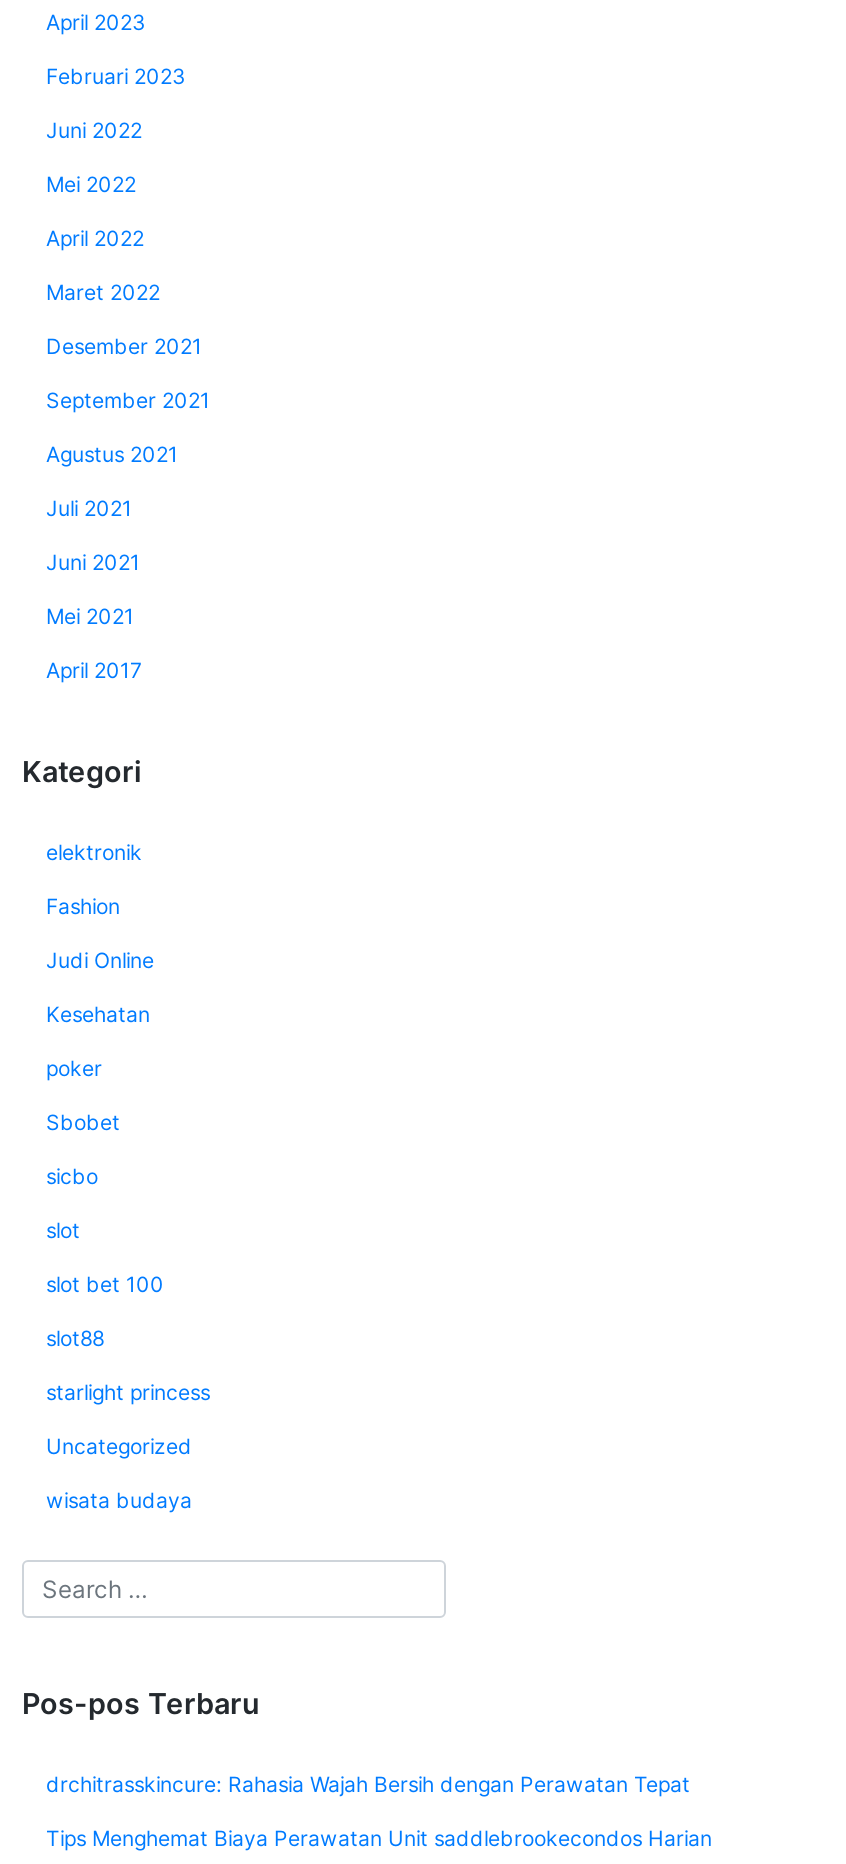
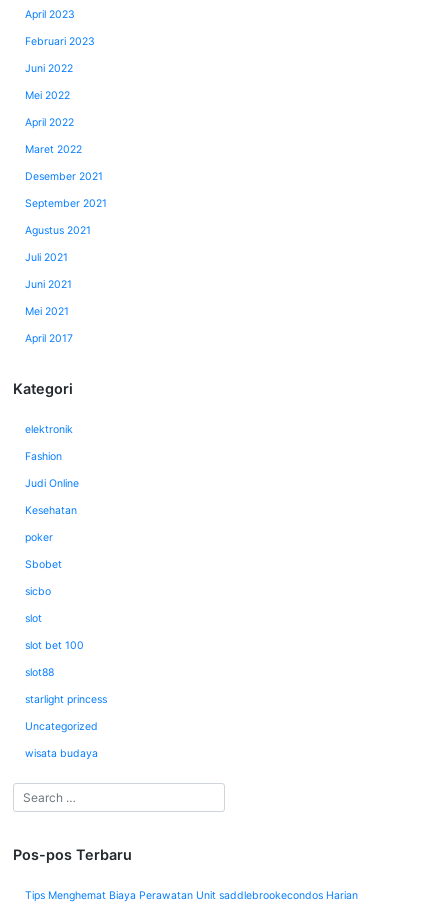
[46,1772,690,1798] drchitrasskincure: Rahasia Wajah Bersih dengan Perawatan Tepat -> none

